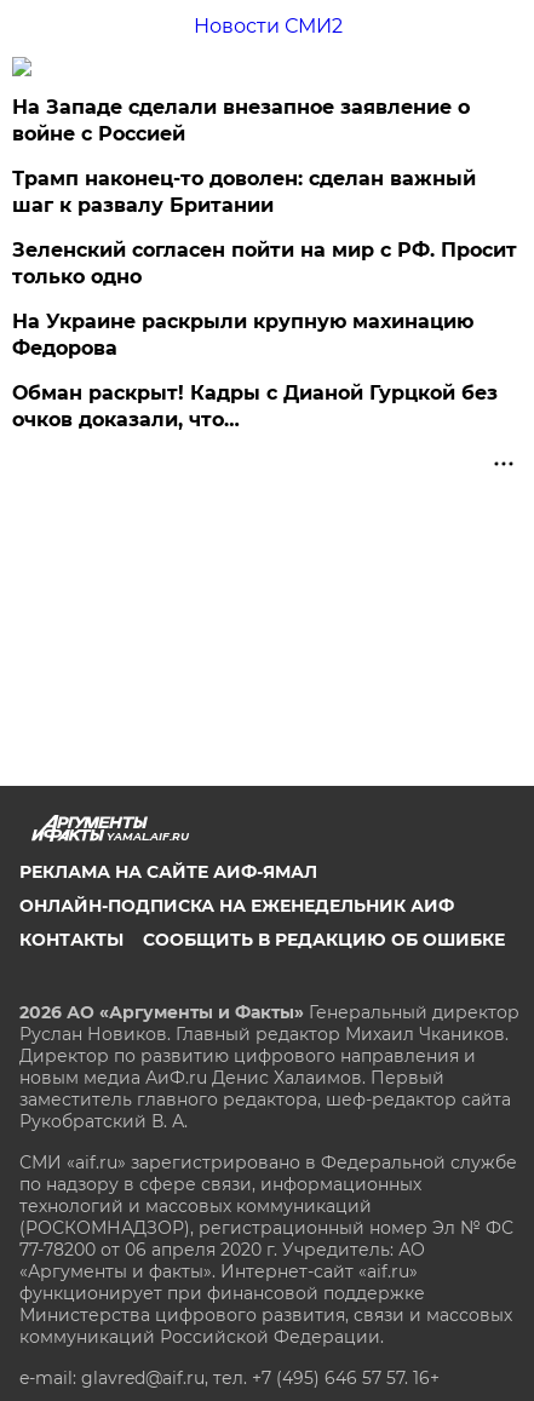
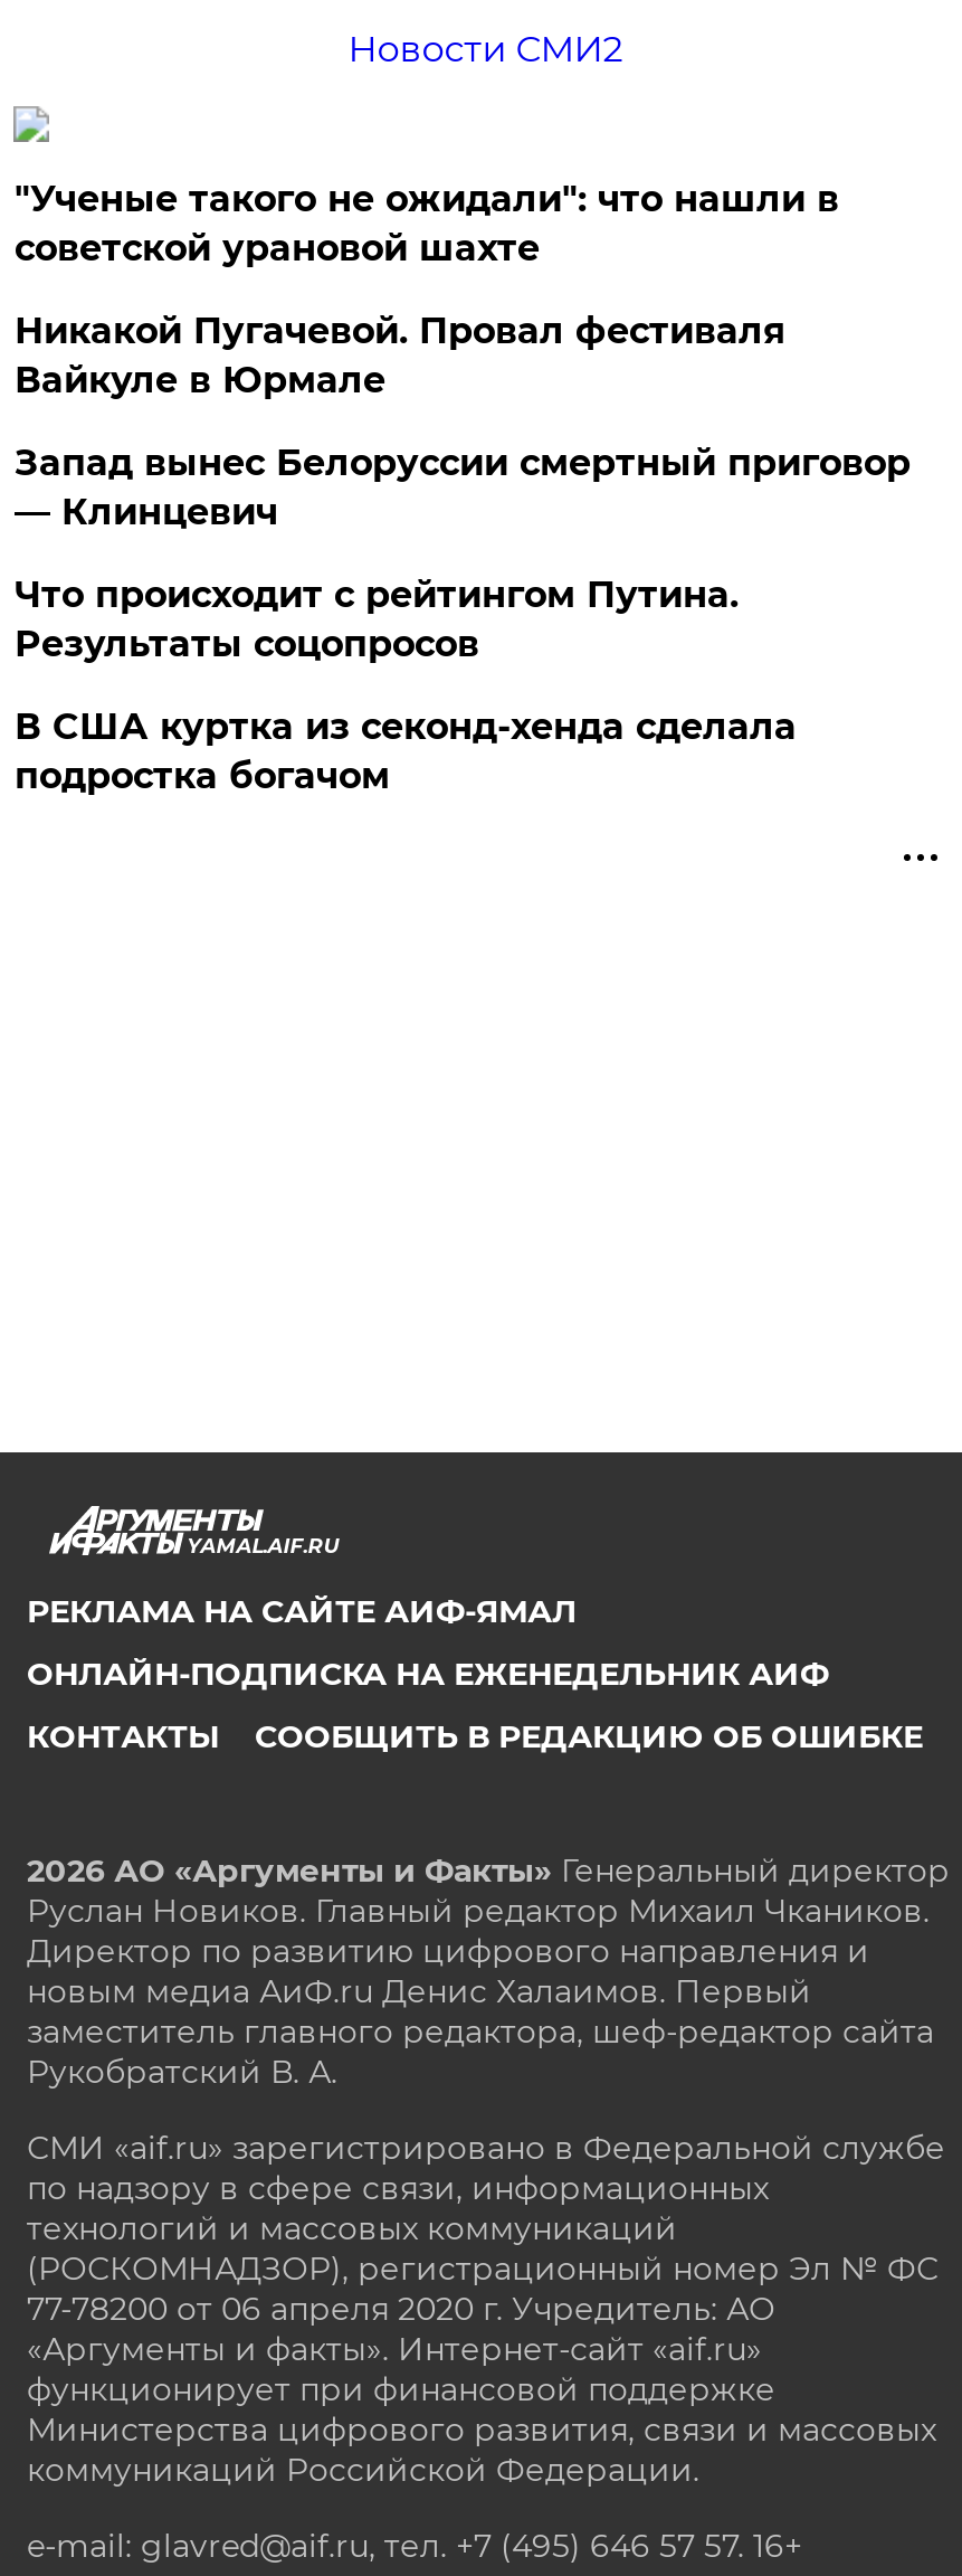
[13,96,470,146] На Западе сделали внезапное заявление о | войне с Россией -> [14,178,839,270] "Ученые такого не ожидали": что нашли в | советской урановой шахте
[13,167,476,217] Трамп наконец-то доволен: сделан важный | шаг к развалу Британии -> [14,310,785,402] Никакой Пугачевой. Провал фестиваля | Вайкуле в Юрмале
[13,239,518,288] Зеленский согласен пойти на мир с РФ. Просит | только одно -> [14,442,910,534] Запад вынес Белоруссии смертный приговор | — Клинцевич
[13,310,474,360] На Украине раскрыли крупную махинацию | Федорова -> [14,574,738,666] Что происходит с рейтингом Путина. | Результаты соцопросов
[13,382,498,431] Обман раскрыт! Кадры с Дианой Гурцкой без | очков доказали, что… -> [14,706,796,798] В США куртка из секонд-хенда сделала | подростка богачом

